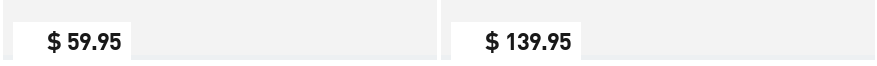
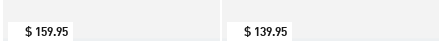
[47,32,121,56] $ 59.95 -> [25,27,68,39] $ 159.95

